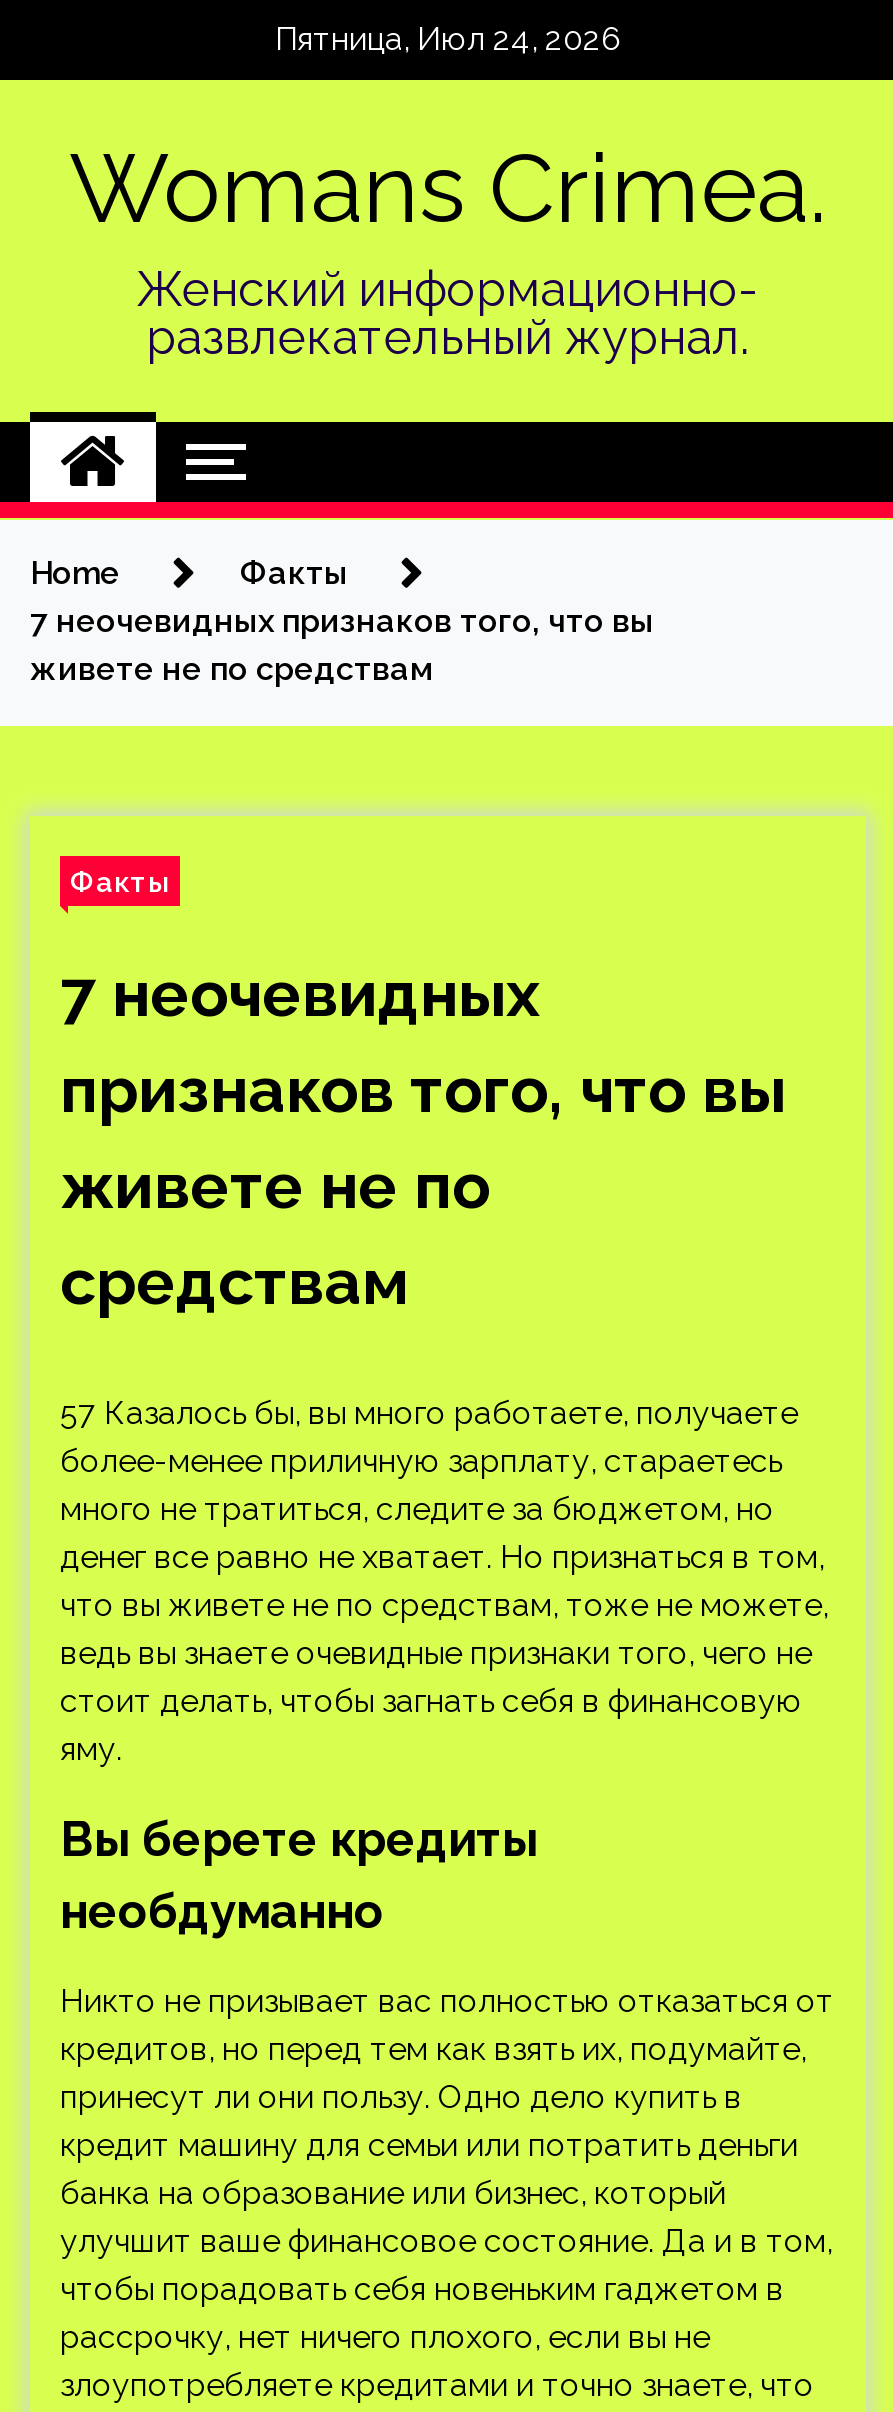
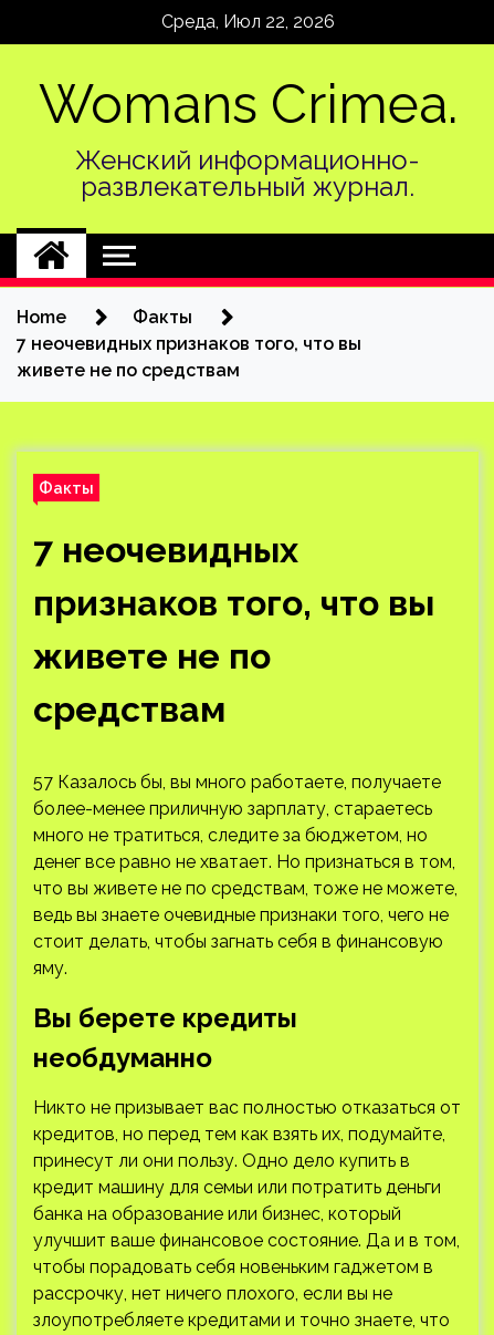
[275,20,621,58] Пятница, Июл 24, 2026 -> [161,11,334,32] Среда, Июл 22, 2026

